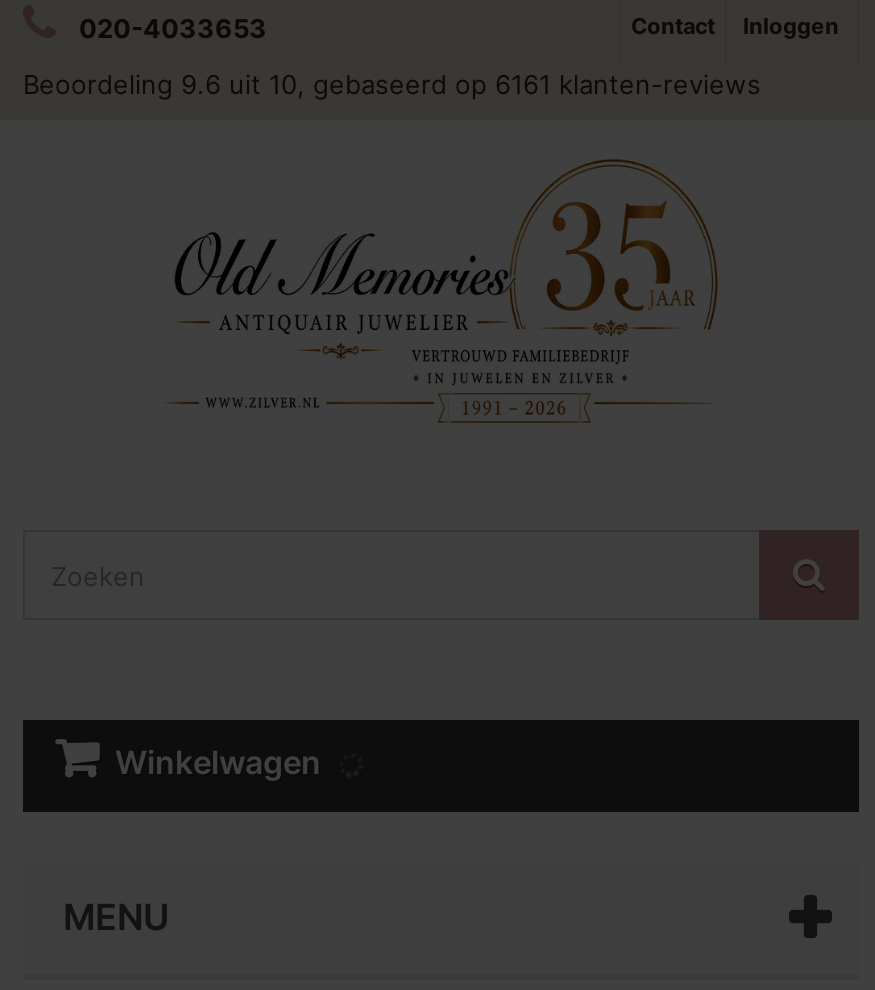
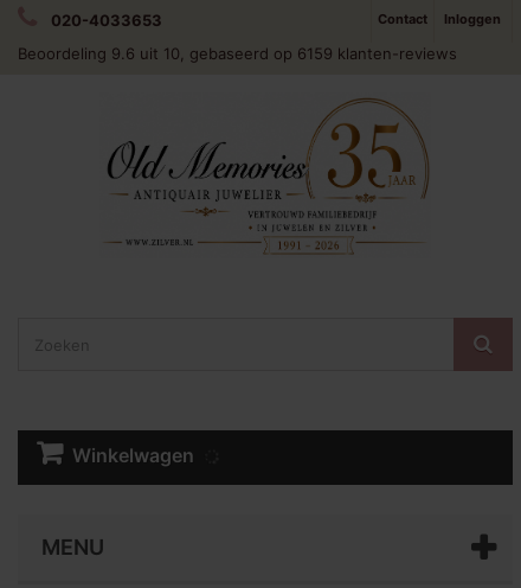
[23,68,761,100] Beoordeling 9.6 uit 10, gebaseerd op 6161 klanten-reviews -> [18,44,457,63] Beoordeling 9.6 uit 10, gebaseerd op 6159 klanten-reviews

